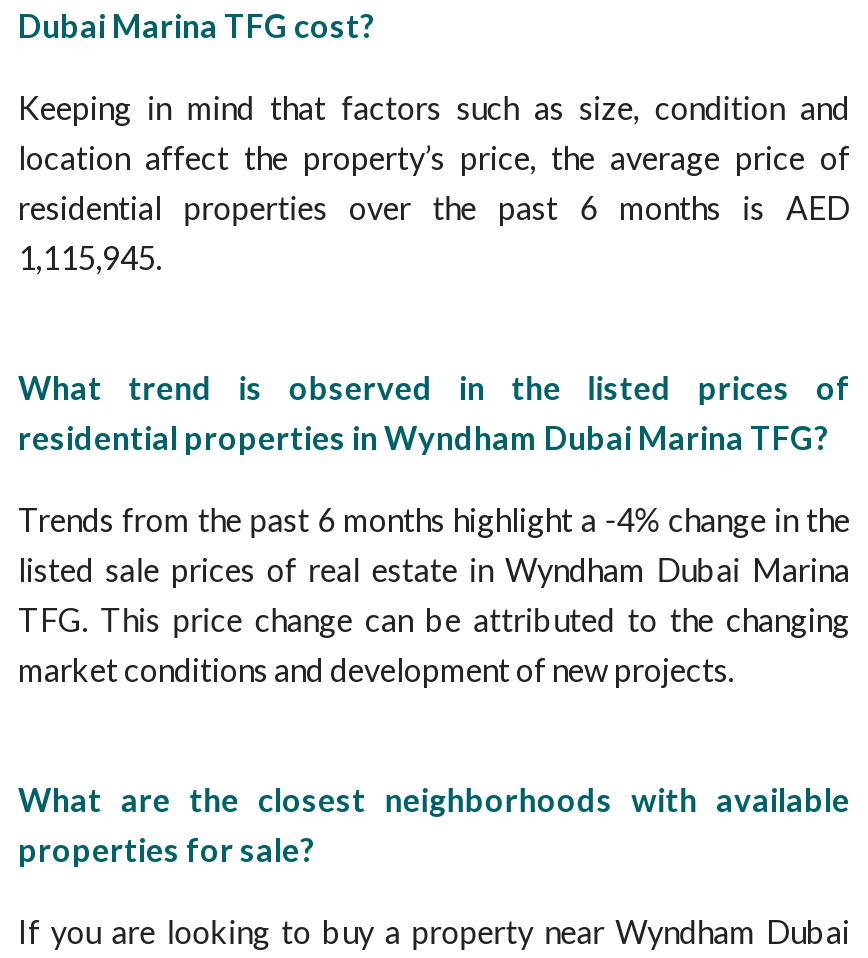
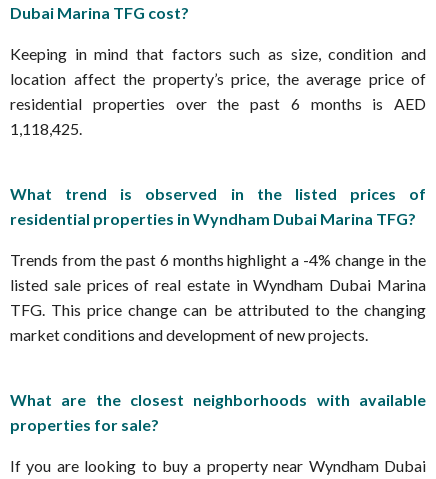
[18,238,162,276] 1,115,945. -> [10,119,82,138] 1,118,425.

